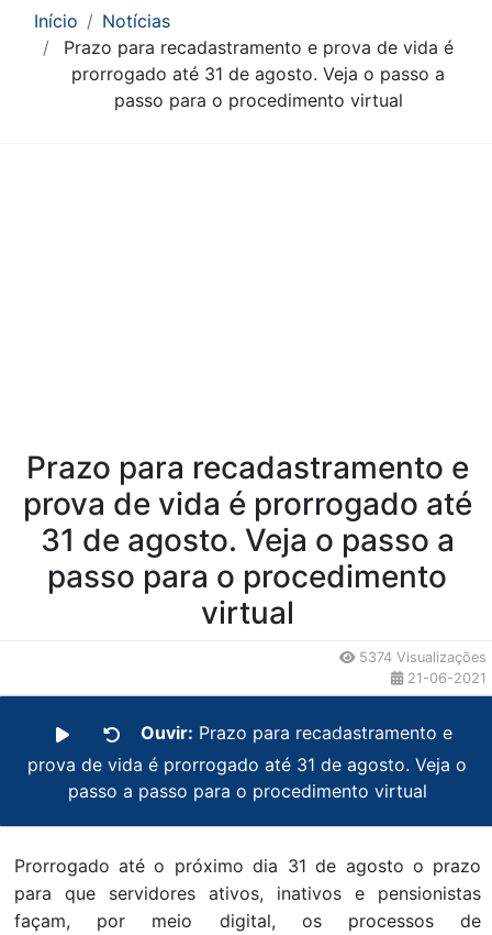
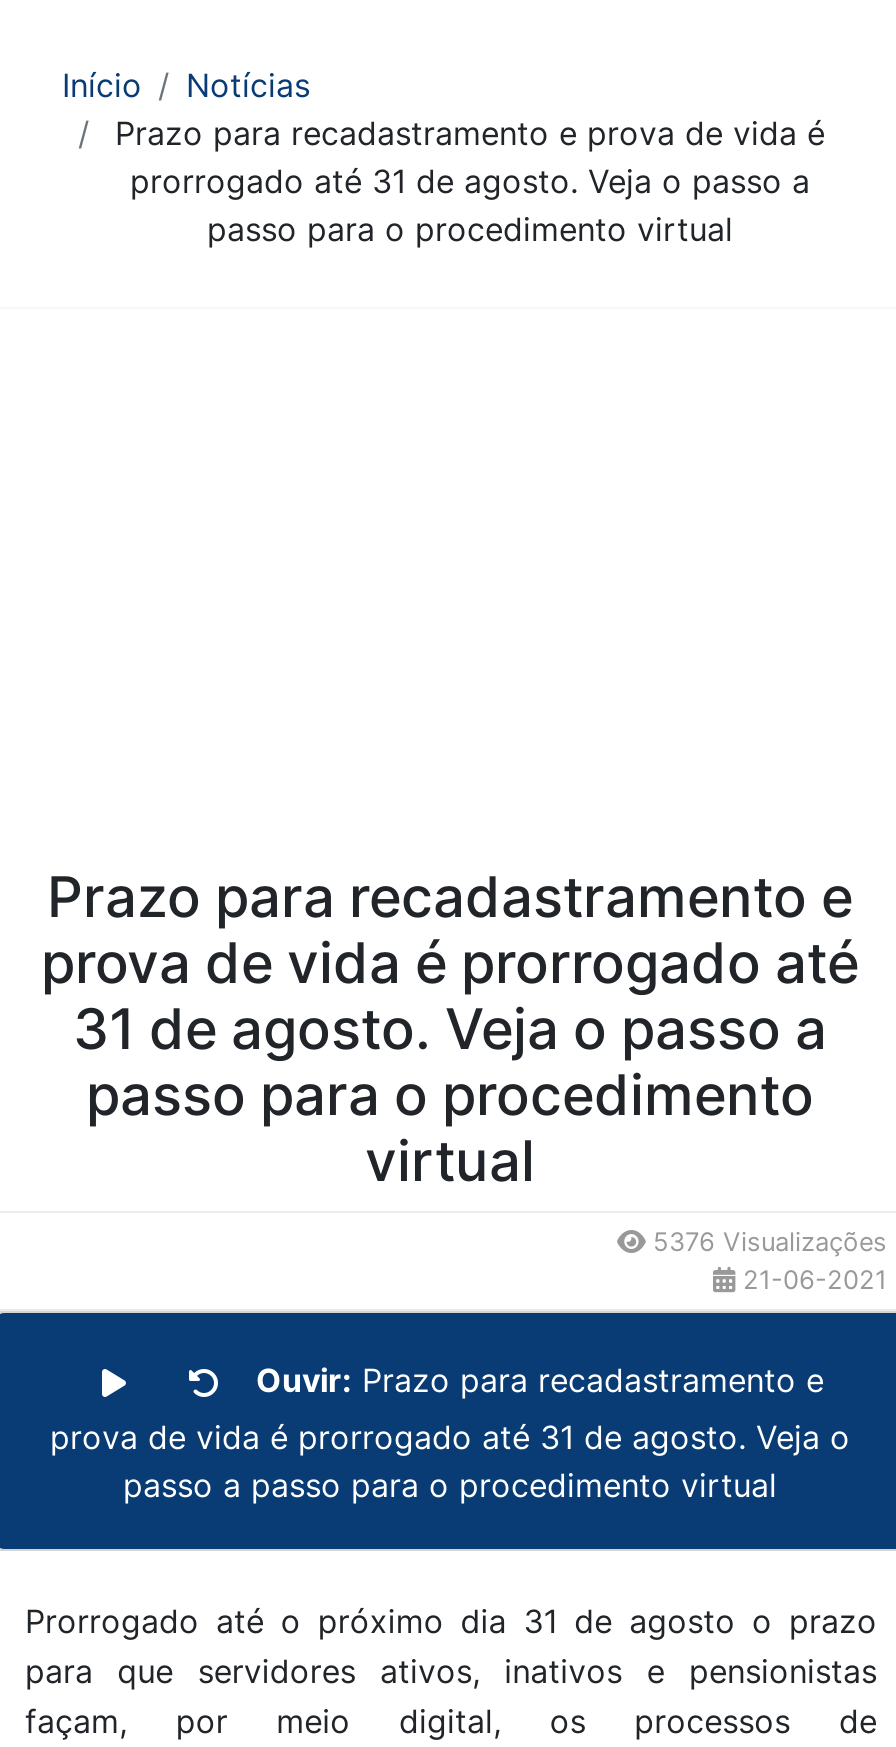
[355,649,487,666] 5374 Visualizações -> [645,1228,887,1258] 5376 Visualizações

